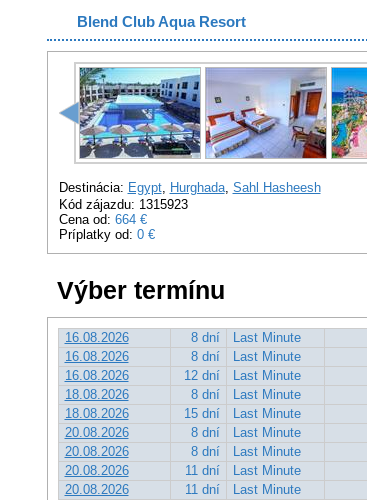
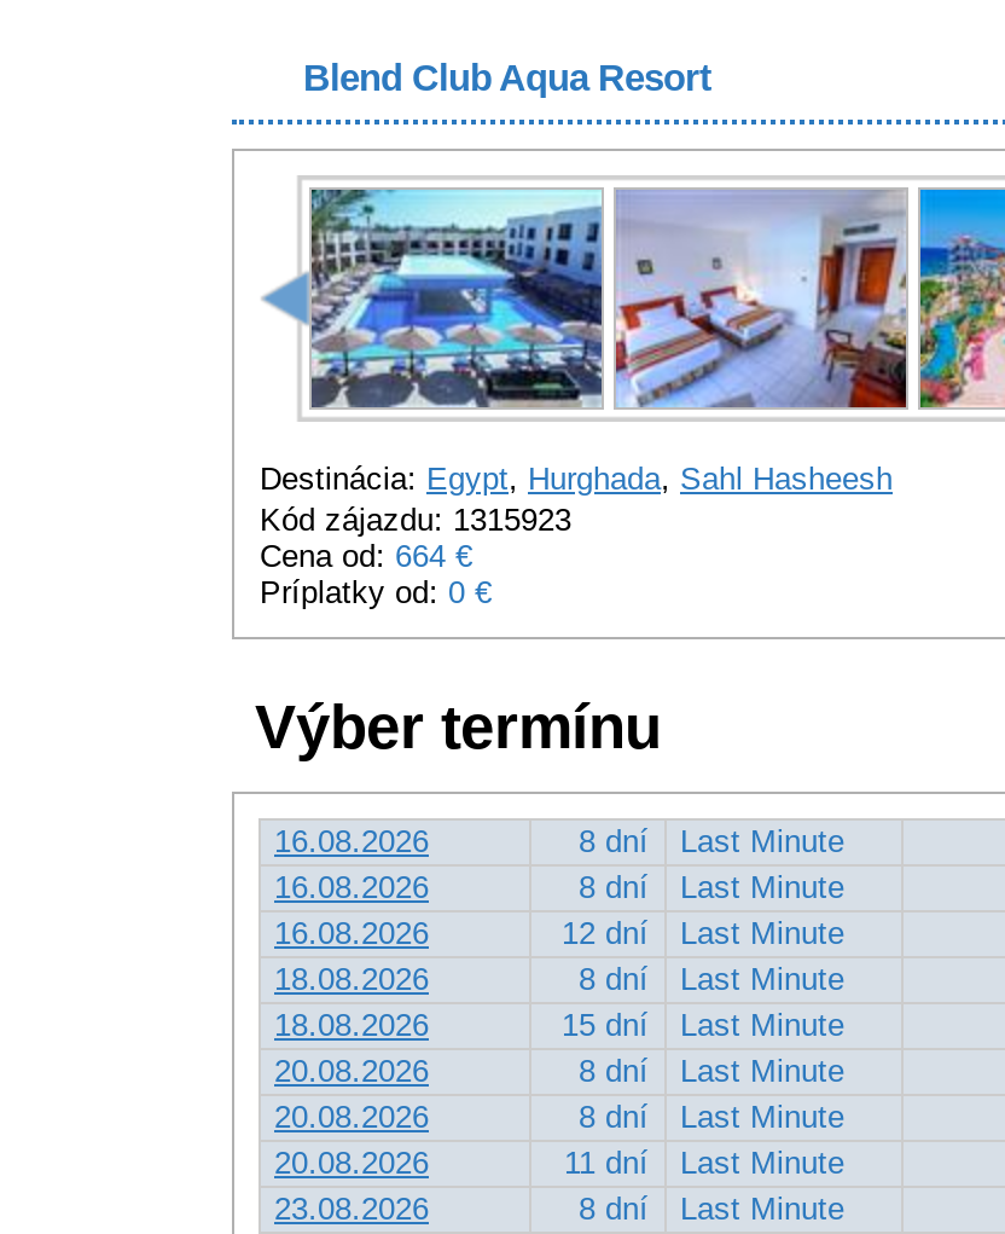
[64,482,128,497] 20.08.2026 -> [274,1190,429,1227] 23.08.2026
[184,482,300,497] 11 dní Last Minute -> [579,1190,844,1227] 8 dní Last Minute

